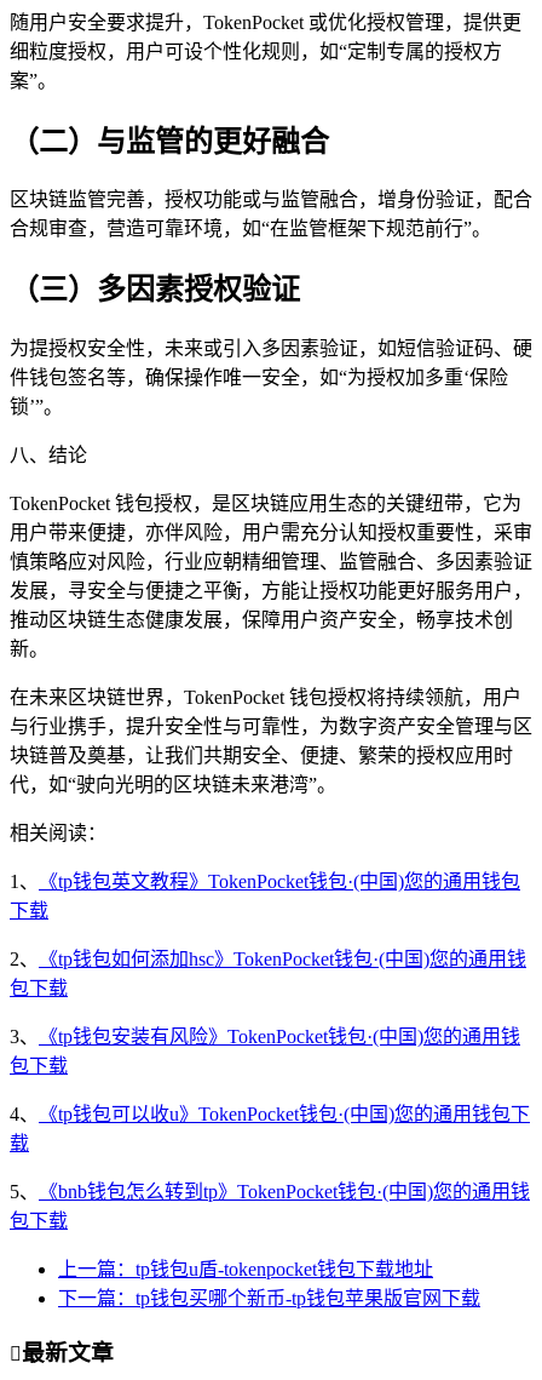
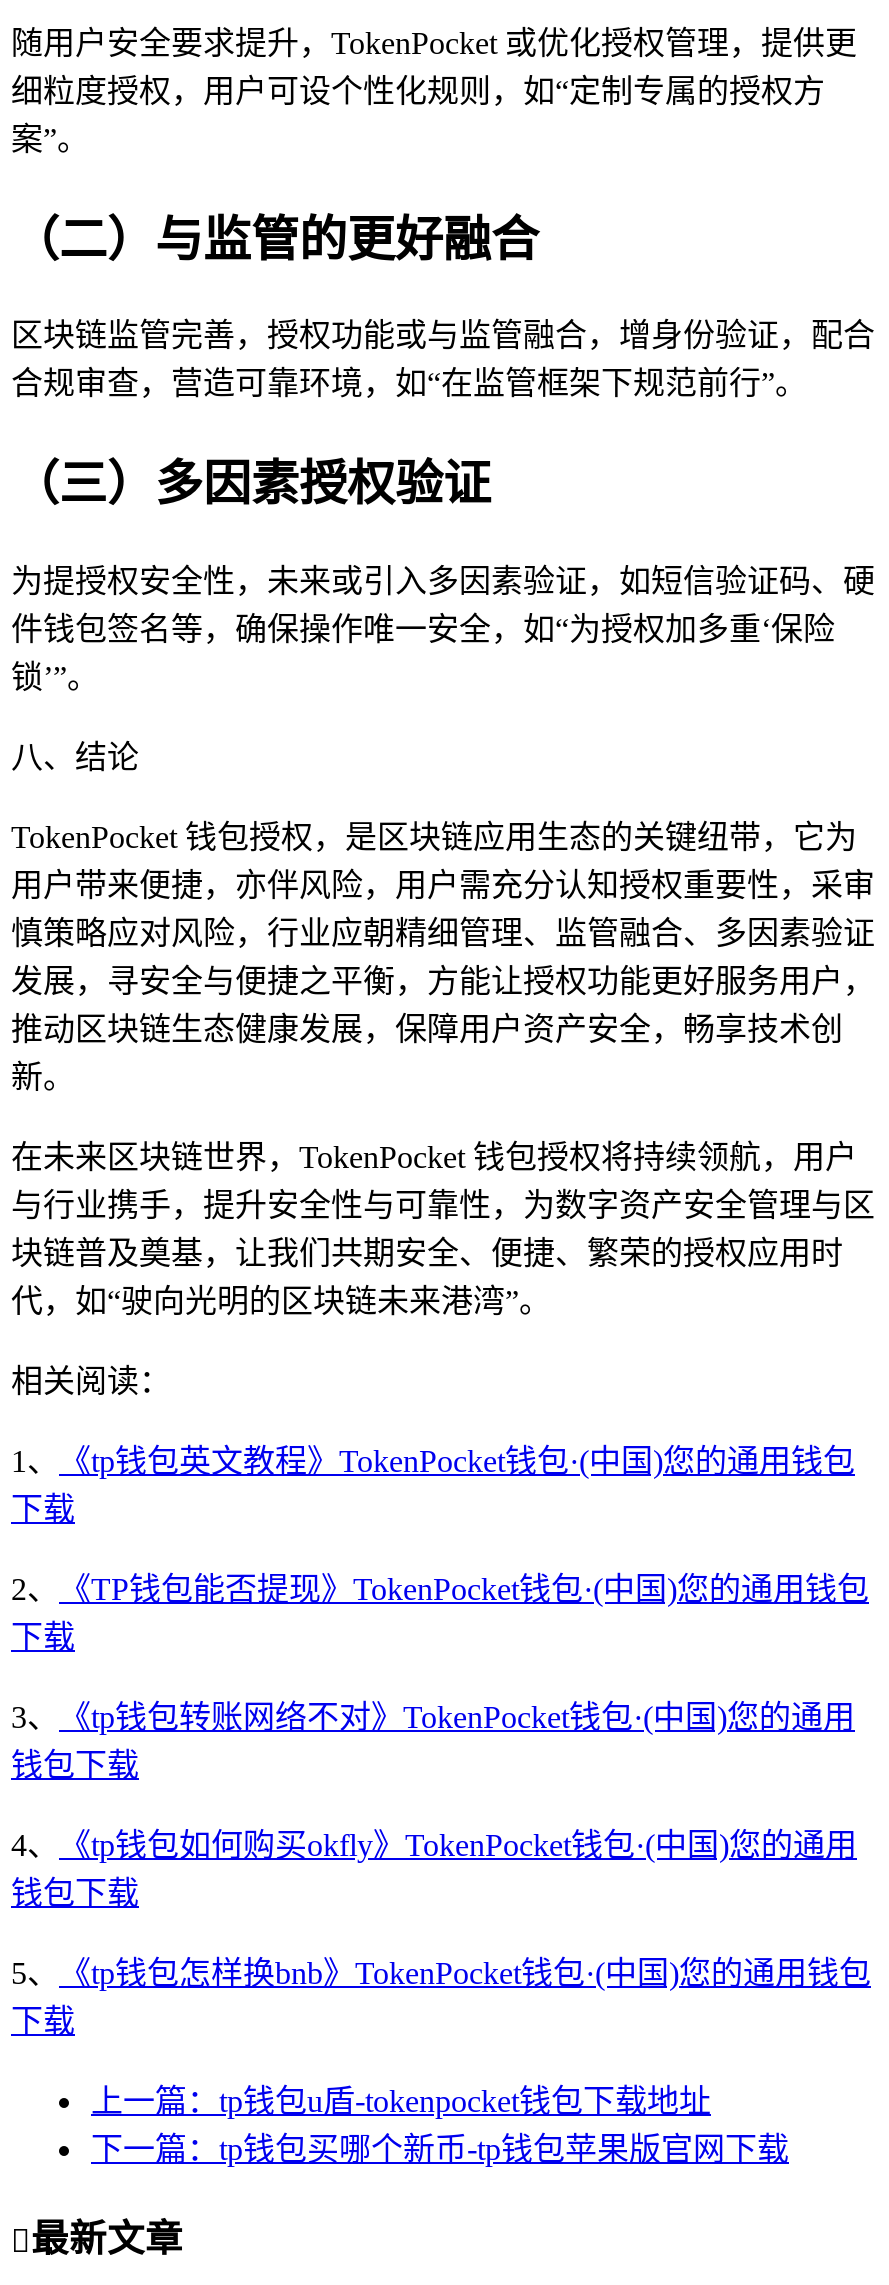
[10,949,526,999] 2、《tp钱包如何添加hsc》TokenPocket钱包·(中国)您的通用钱 | 包下载 -> [11,1572,869,1654] 2、《TP钱包能否提现》TokenPocket钱包·(中国)您的通用钱包 | 下载
[10,1026,520,1076] 3、《tp钱包安装有风险》TokenPocket钱包·(中国)您的通用钱 | 包下载 -> [11,1700,855,1782] 3、《tp钱包转账网络不对》TokenPocket钱包·(中国)您的通用 | 钱包下载
[10,1104,530,1154] 4、《tp钱包可以收u》TokenPocket钱包·(中国)您的通用钱包下 | 载 -> [11,1828,857,1910] 4、《tp钱包如何购买okfly》TokenPocket钱包·(中国)您的通用 | 钱包下载
[10,1182,530,1231] 5、《bnb钱包怎么转到tp》TokenPocket钱包·(中国)您的通用钱 | 包下载 -> [11,1956,871,2038] 5、《tp钱包怎样换bnb》TokenPocket钱包·(中国)您的通用钱包 | 下载

